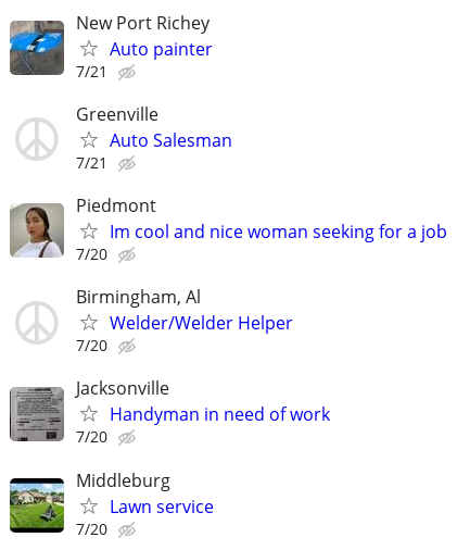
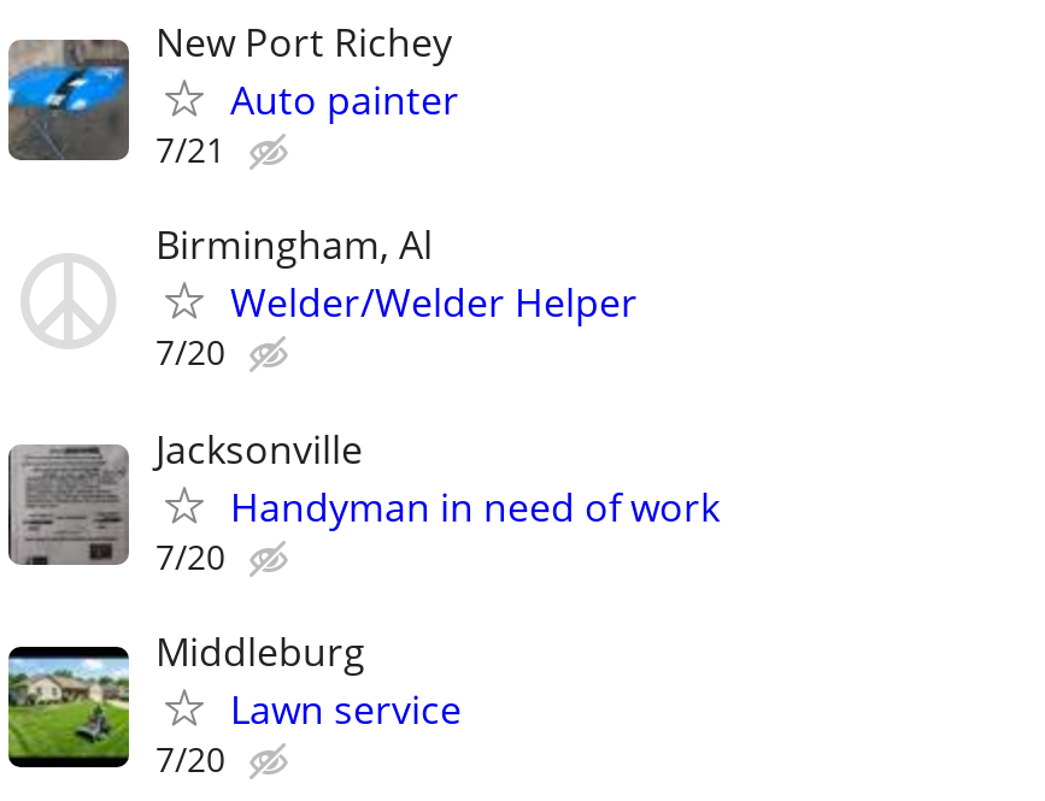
[10,102,447,264] [image] | Greenville | Auto Salesman | 7/21 | Piedmont | Im cool and nice woman seeking for a job | 7/20 -> none

